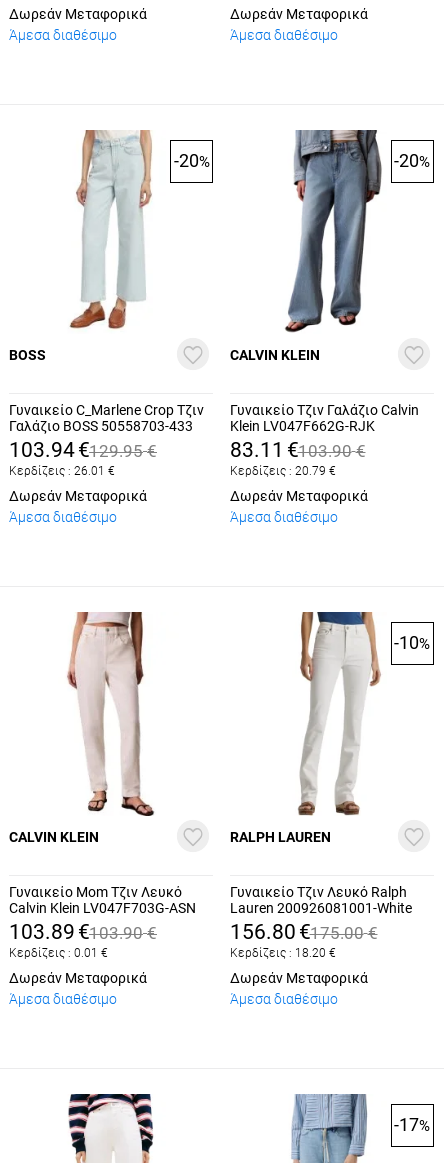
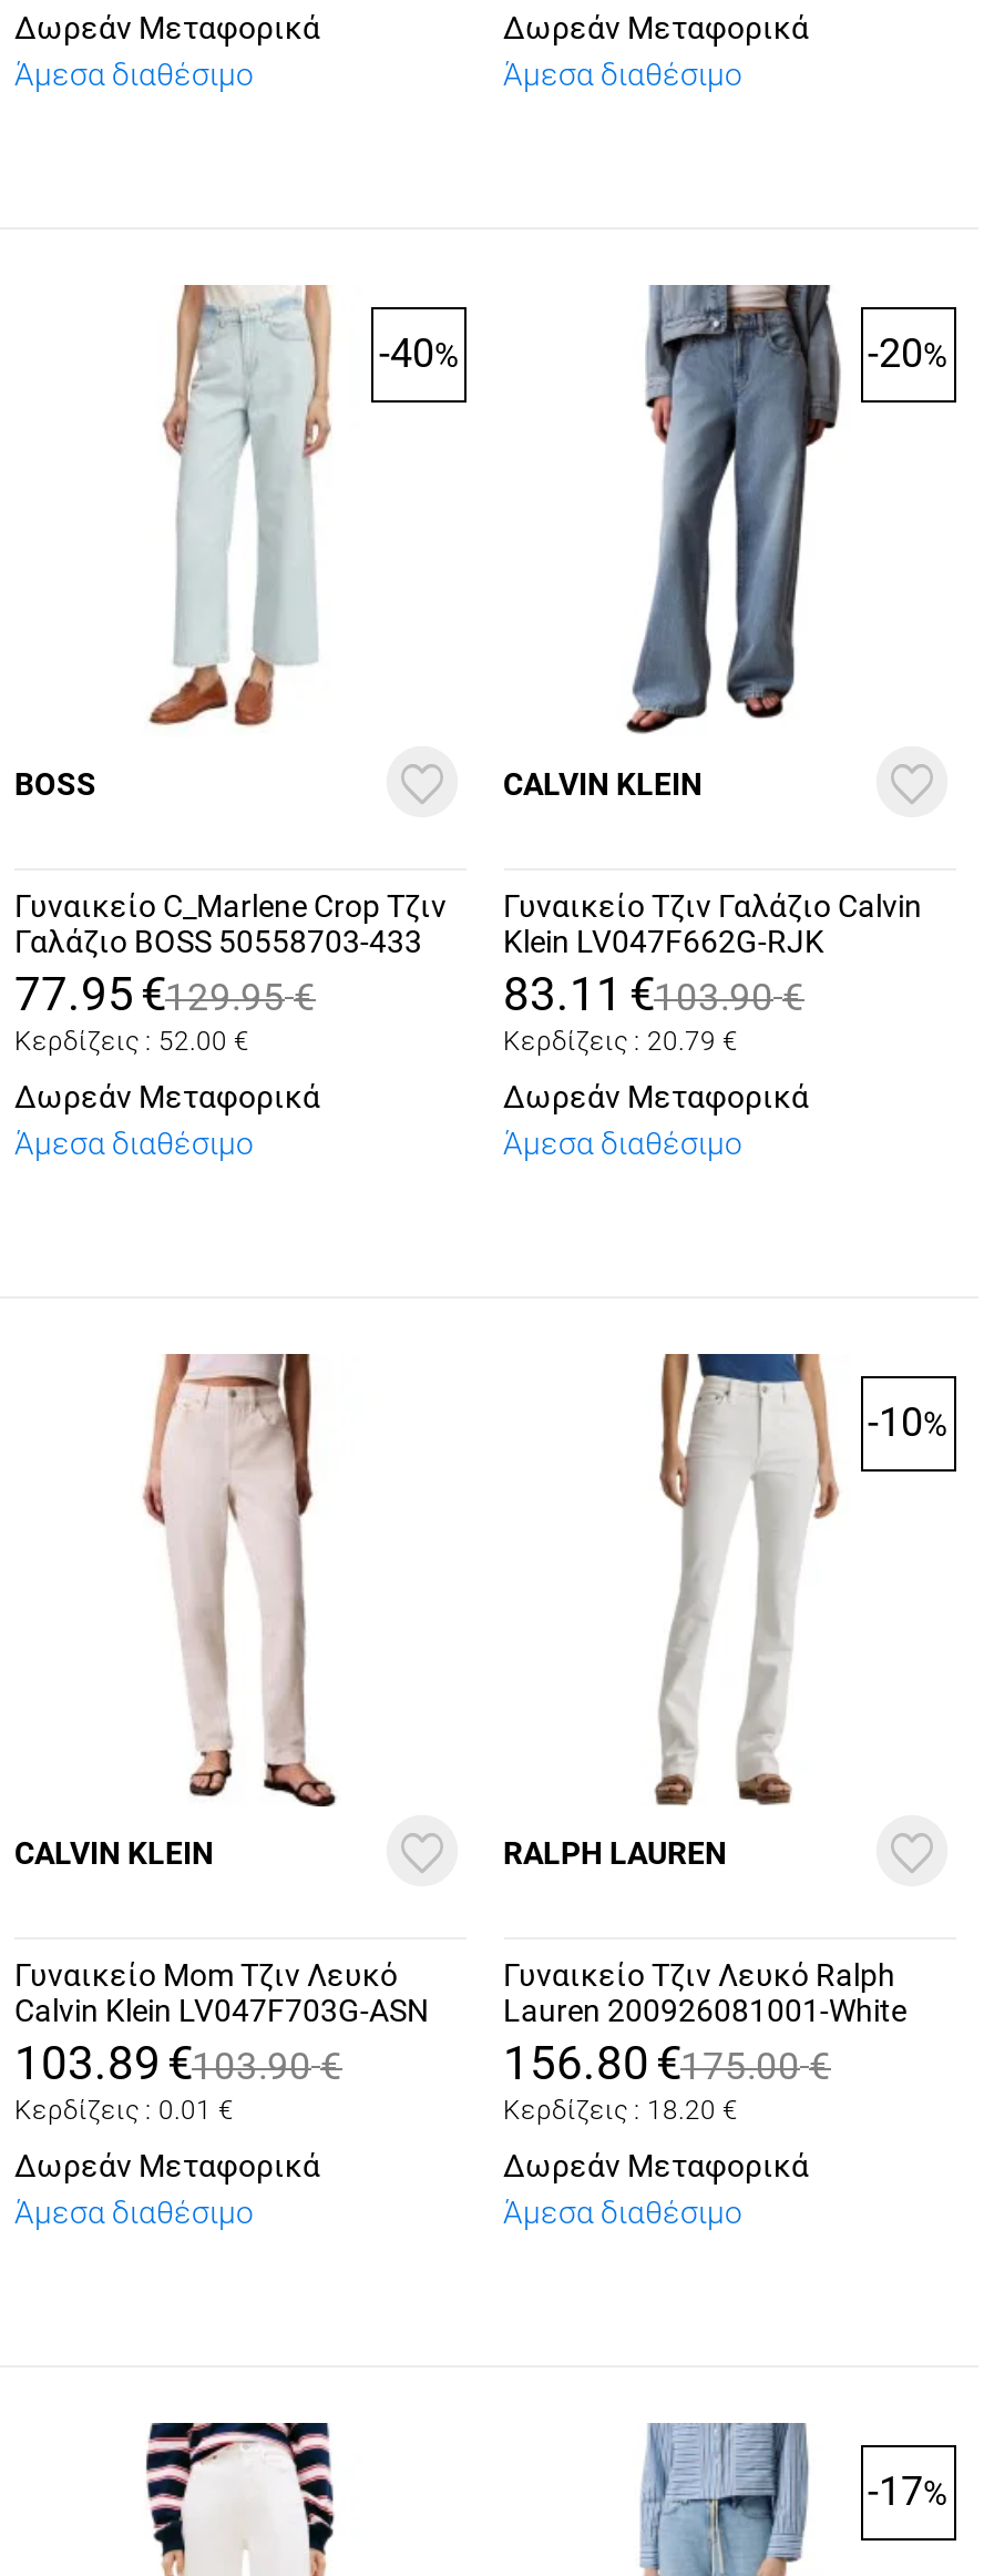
[173,150,209,171] -20% -> [379,329,459,376] -40%
[9,438,157,462] 103.94 €129.95 € -> [14,968,316,1021] 77.95 €129.95 €
[9,464,115,478] Κερδίζεις : 26.01 € -> [14,1026,249,1057] Κερδίζεις : 52.00 €

